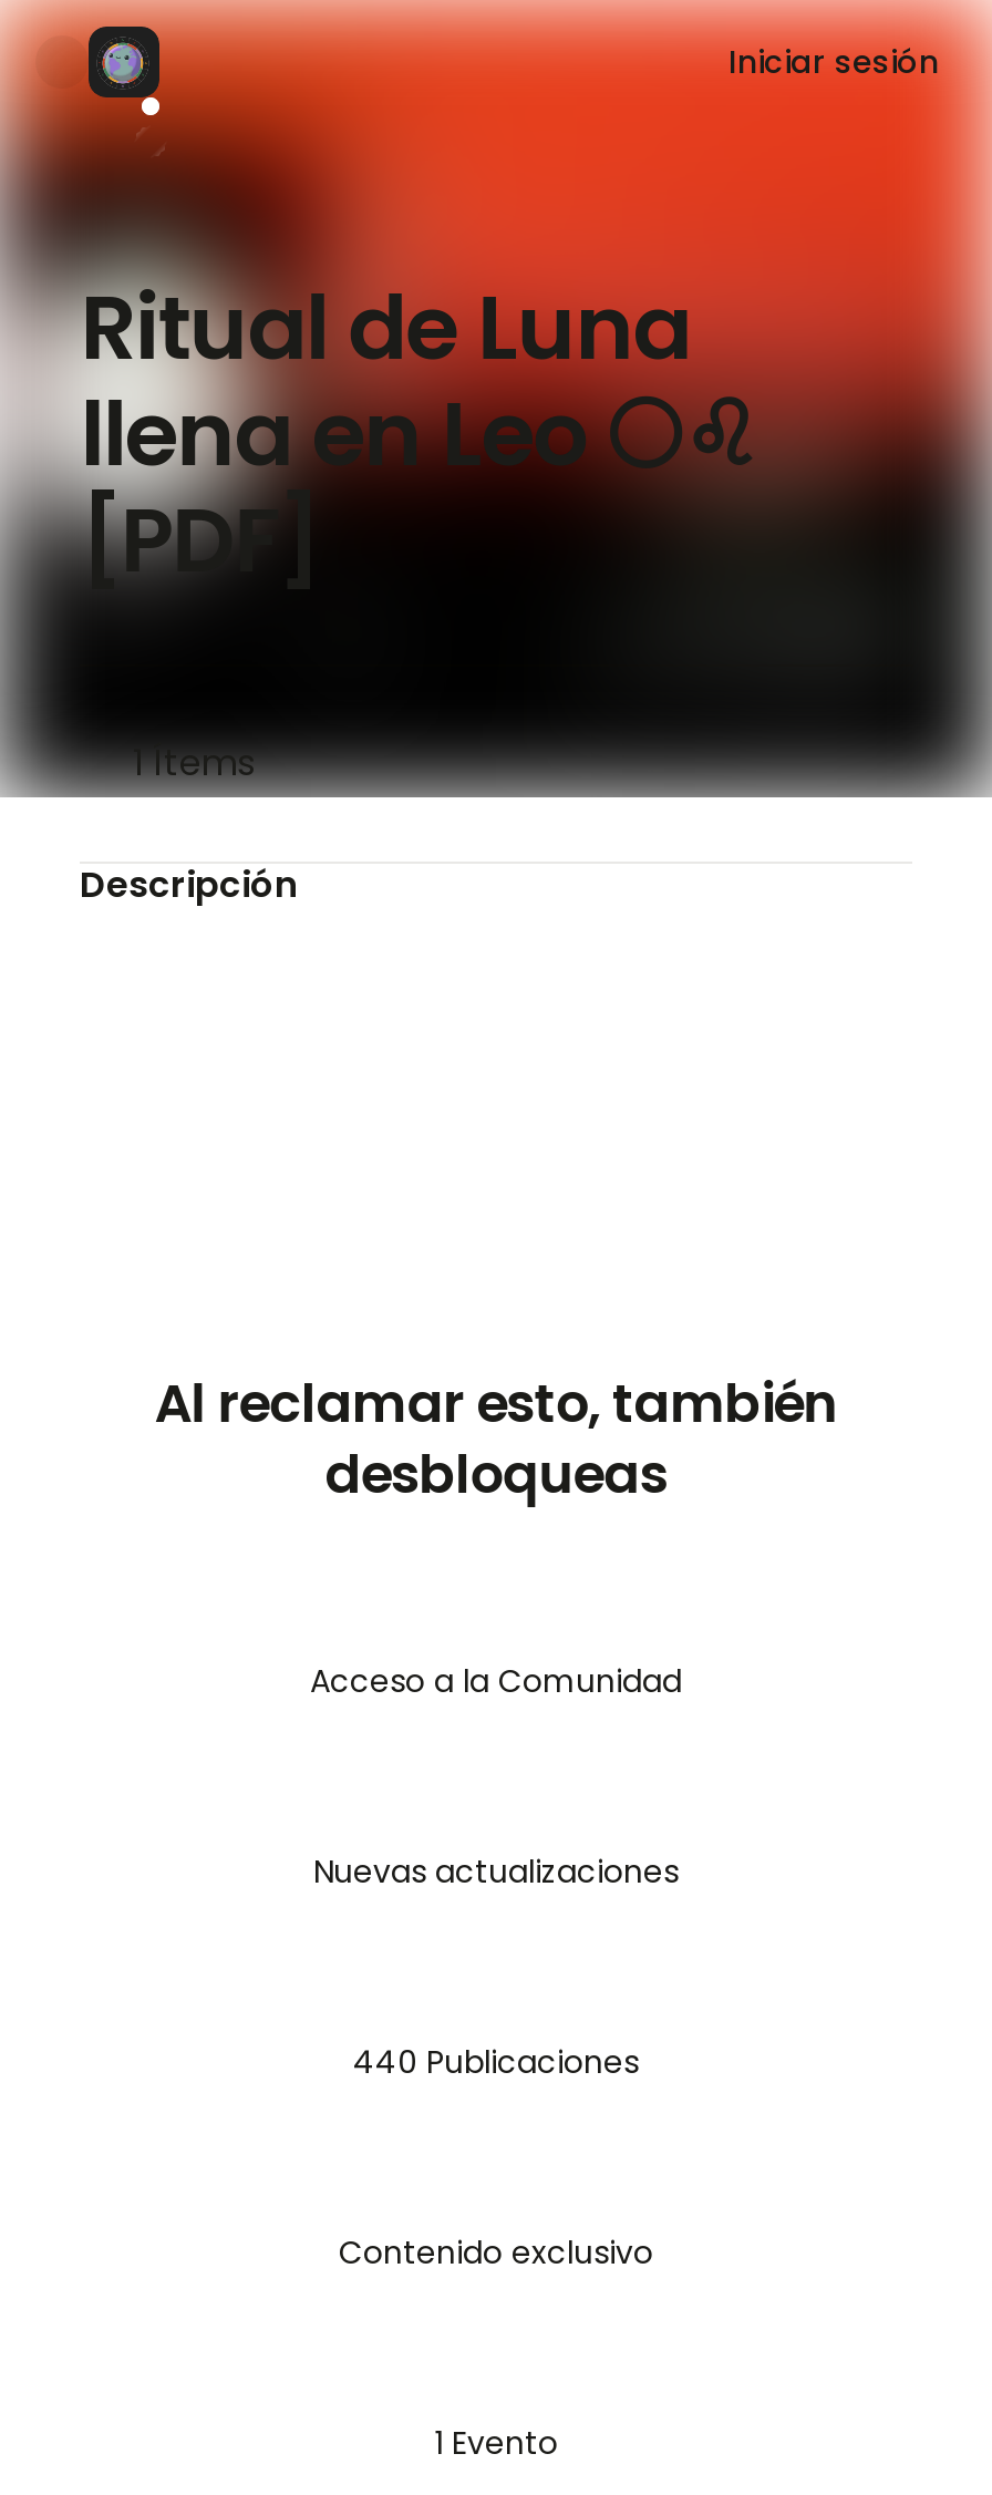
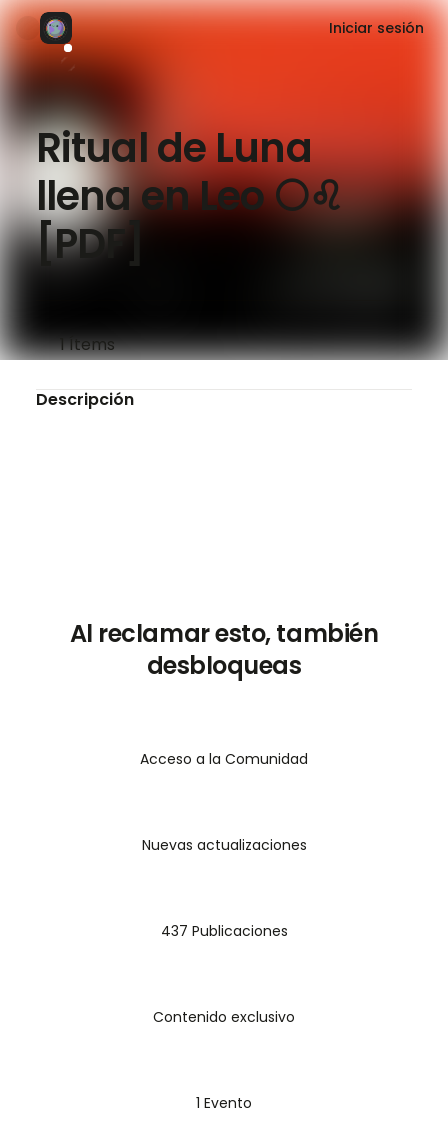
[353,2040,639,2084] 440 Publicaciones -> [160,921,287,941] 437 Publicaciones

